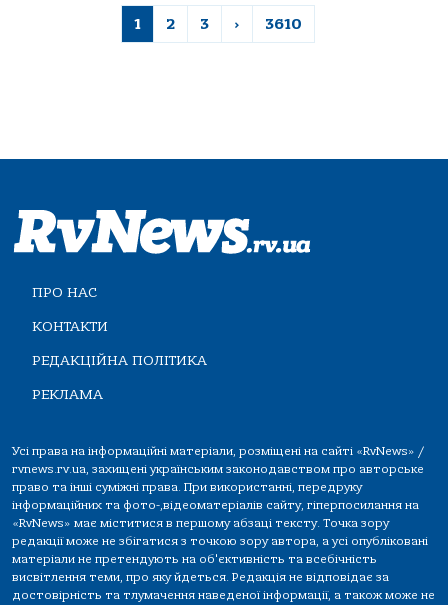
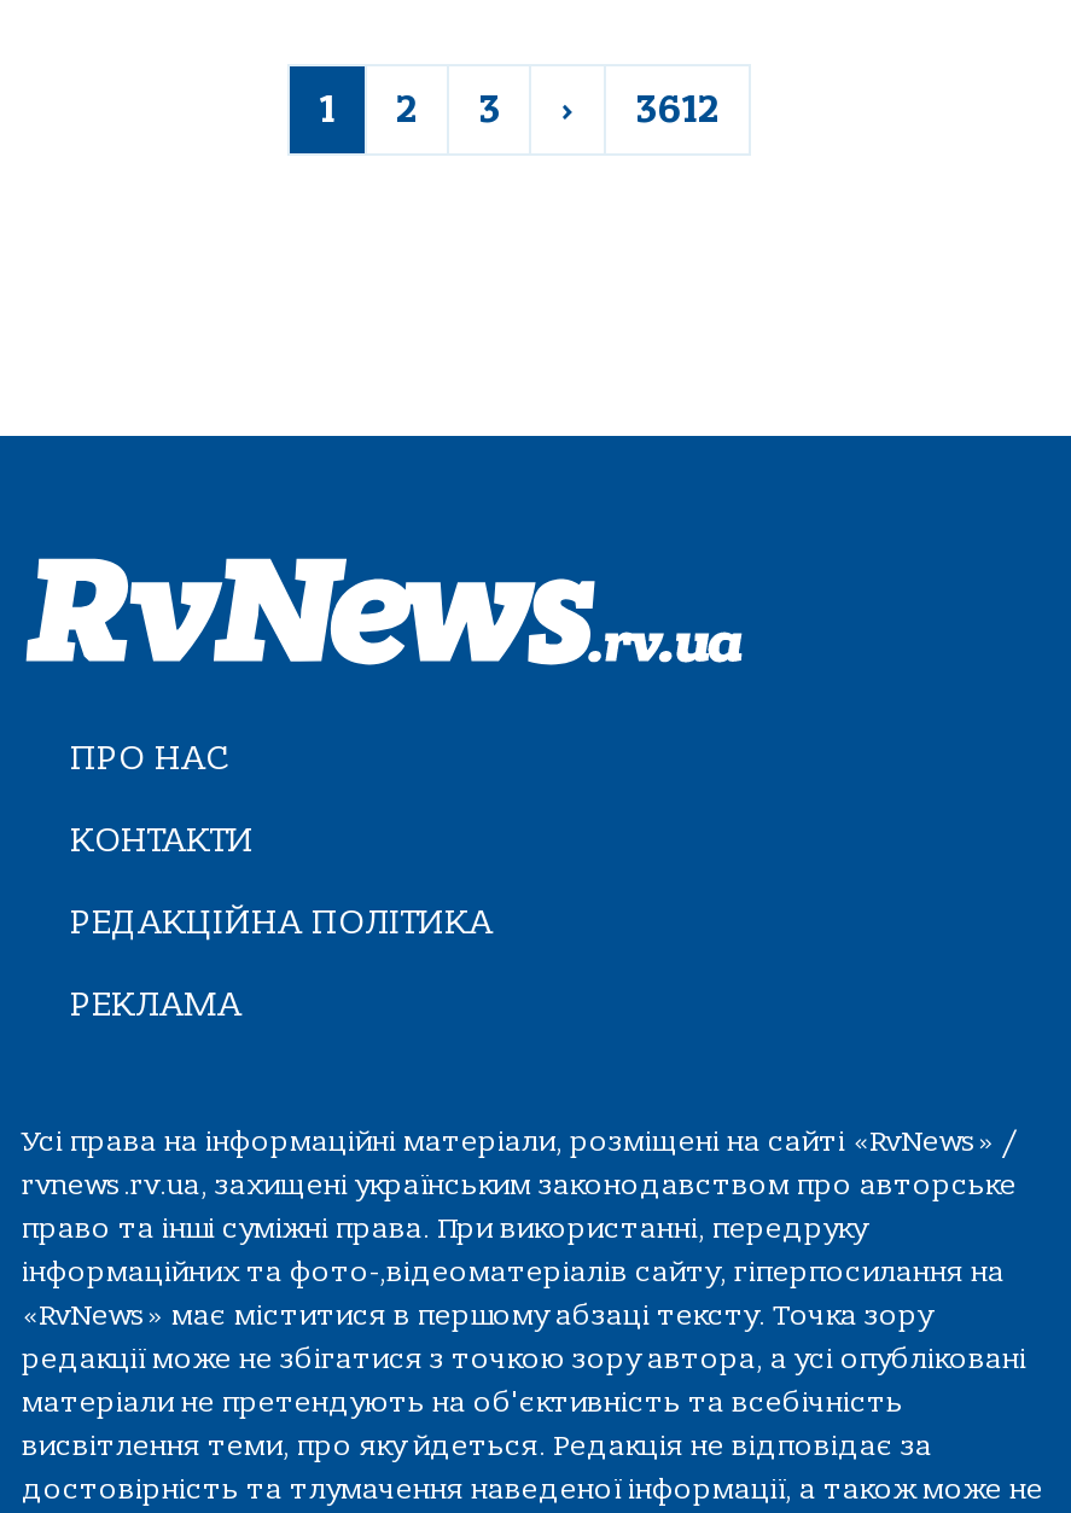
[265,15,302,33] 3610 -> [635,88,720,132] 3612

